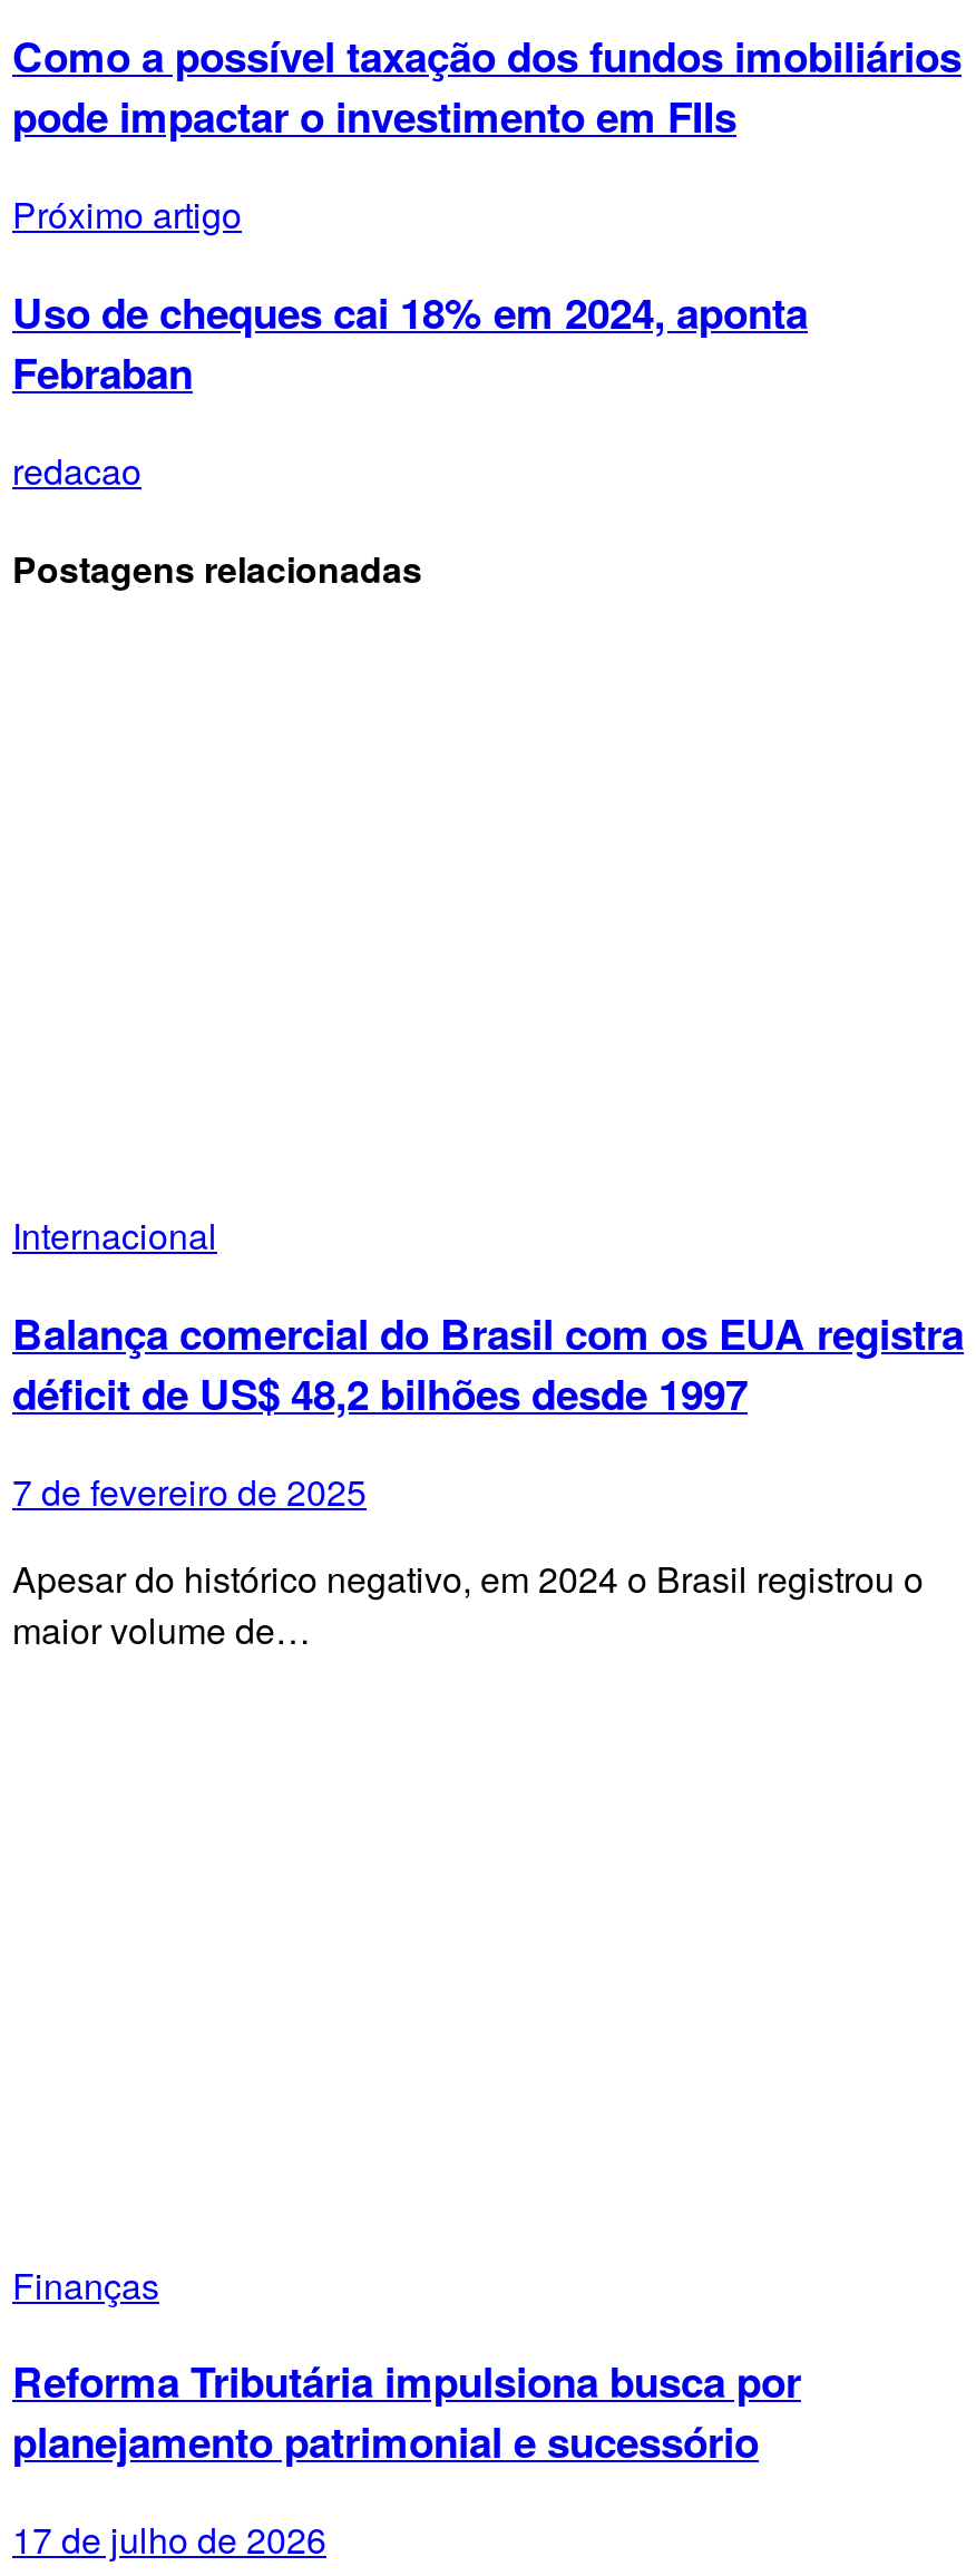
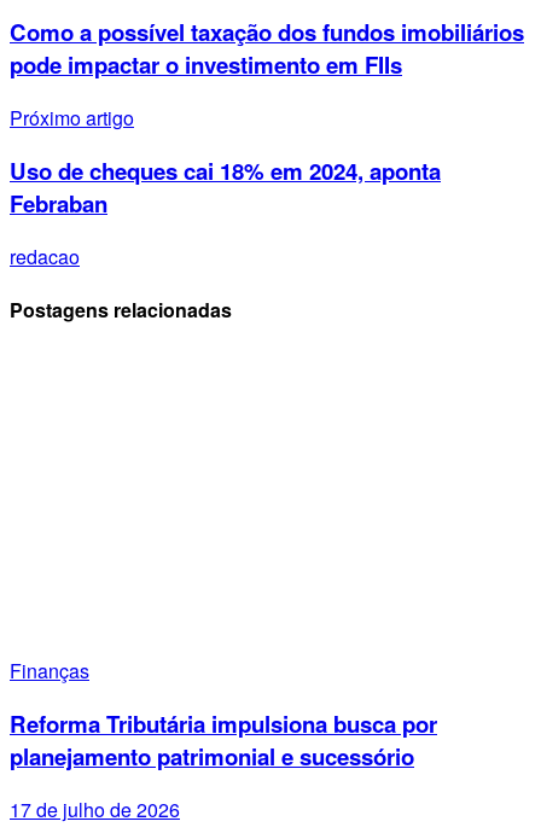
[12,1210,964,1654] Internacional | Balança comercial do Brasil com os EUA registra | déficit de US$ 48,2 bilhões desde 1997 | 7 de fevereiro de 2025 | Apesar do histórico negativo, em 2024 o Brasil registrou o | maior volume de… -> none

